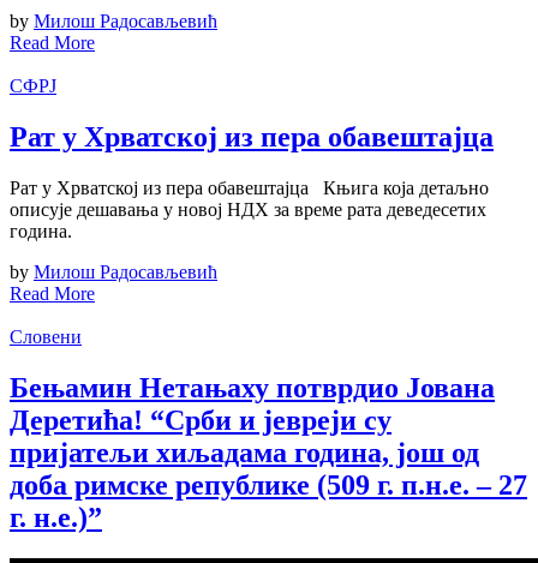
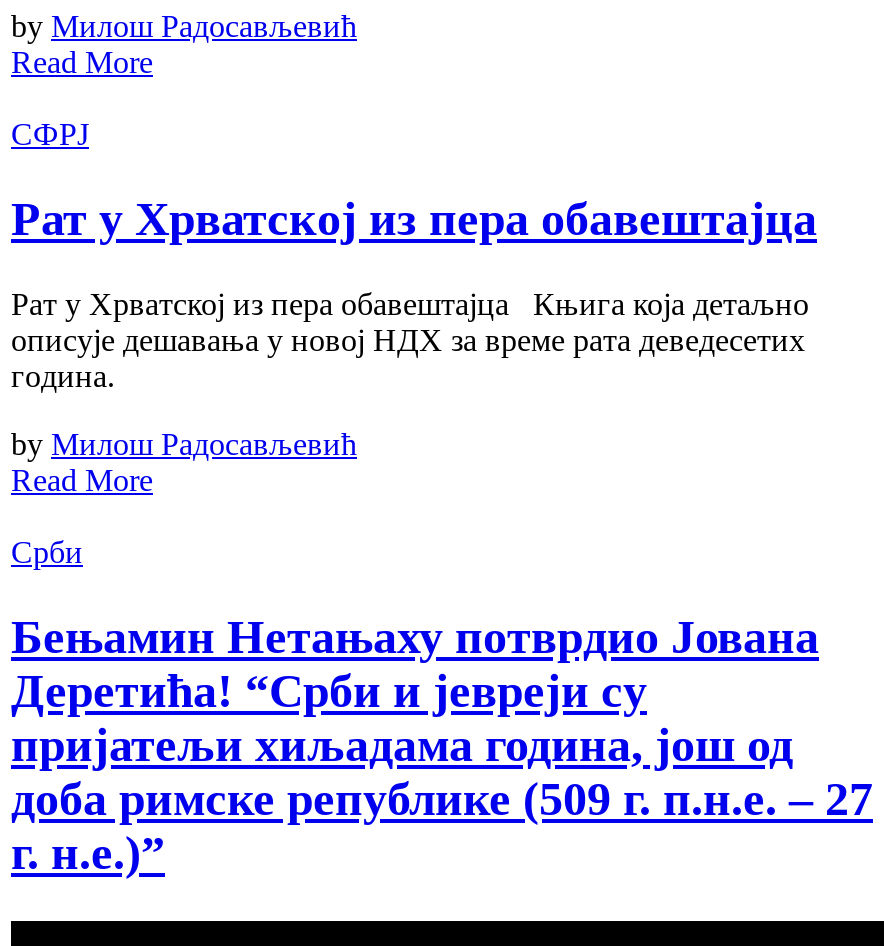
[10,327,82,347] Словени -> [11,535,83,569] Срби

